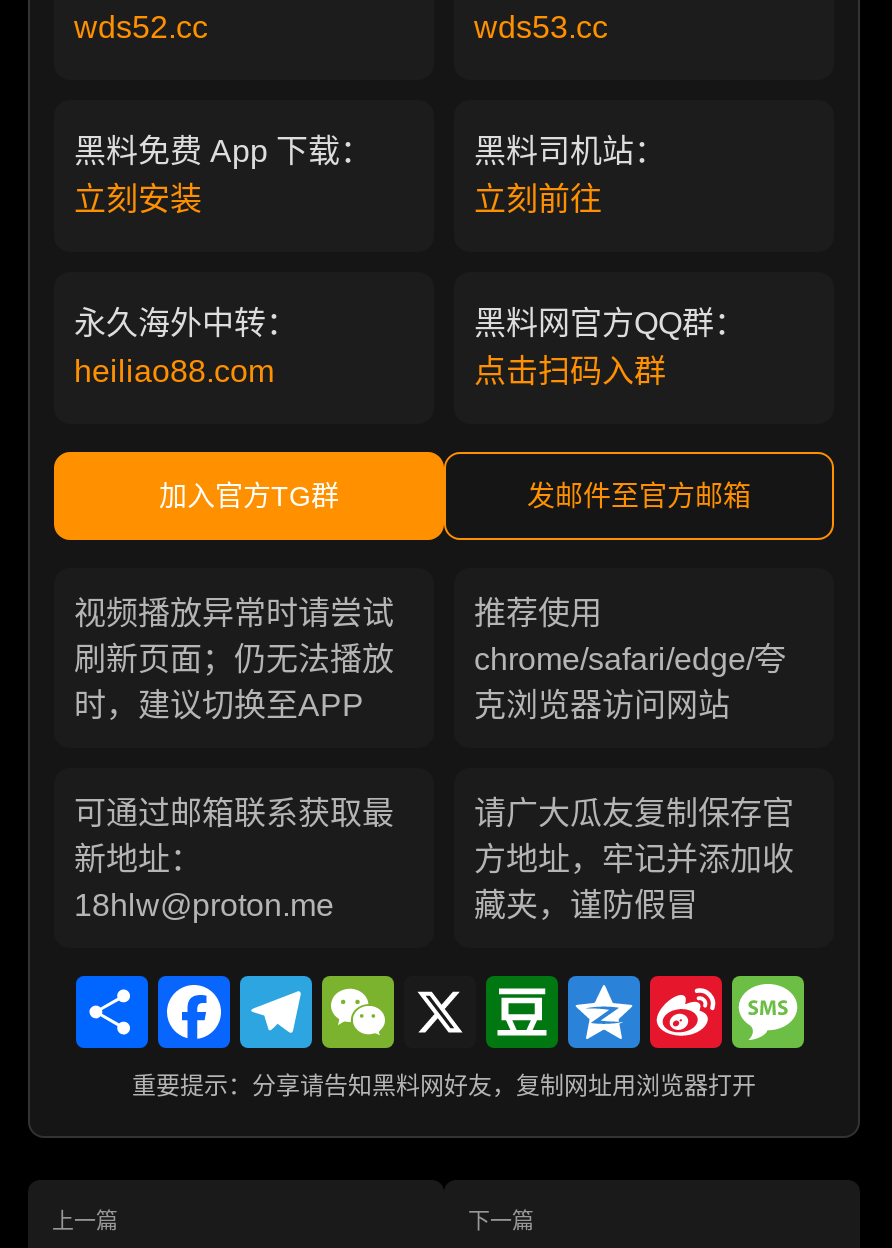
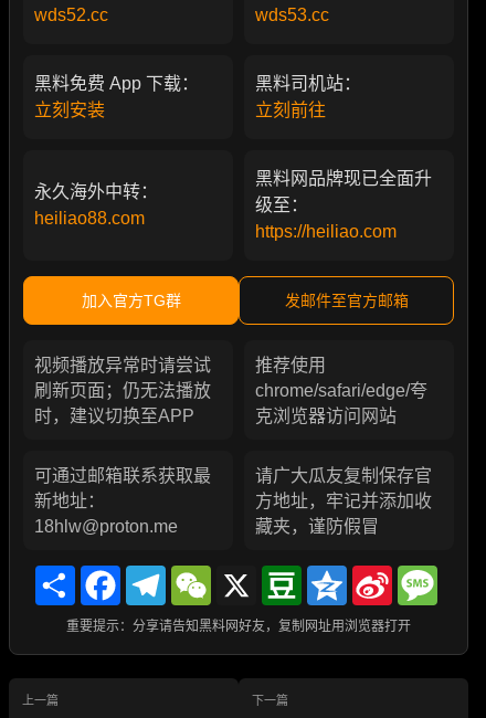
[474,307,746,389] 黑料网官方QQ群： | 点击扫码入群 -> [255,169,432,241] 黑料网品牌现已全面升 | 级至： | https://heiliao.com

